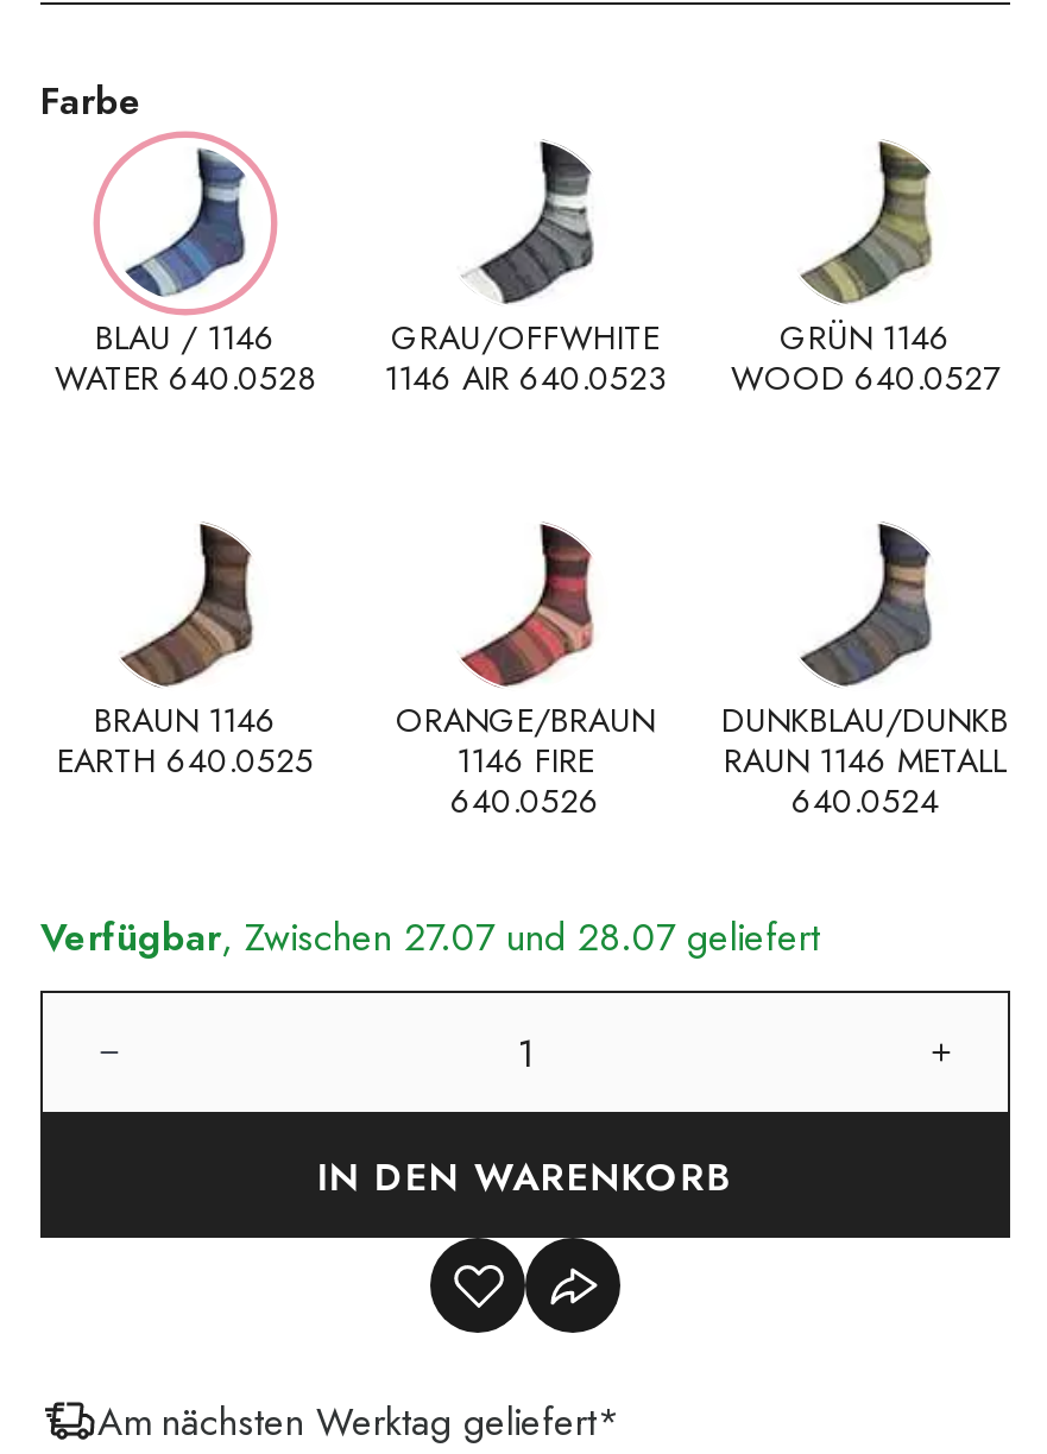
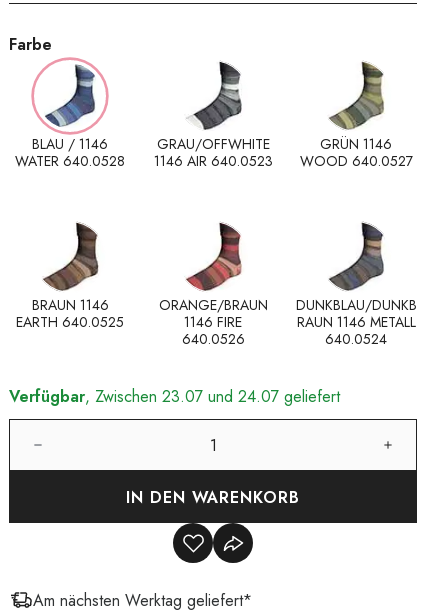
[40,911,820,966] Verfügbar, Zwischen 27.07 und 28.07 geliefert -> [9,385,340,408] Verfügbar, Zwischen 23.07 und 24.07 geliefert

